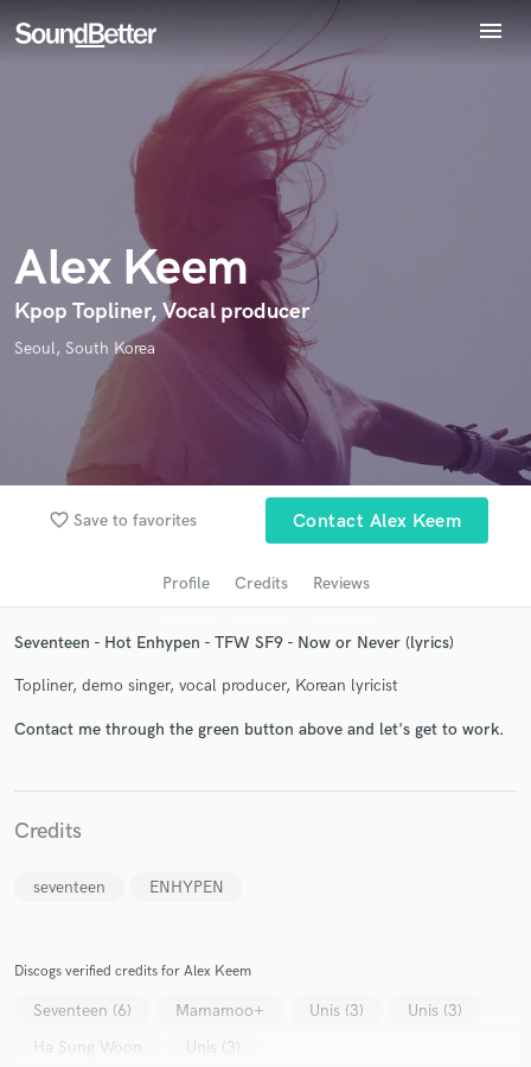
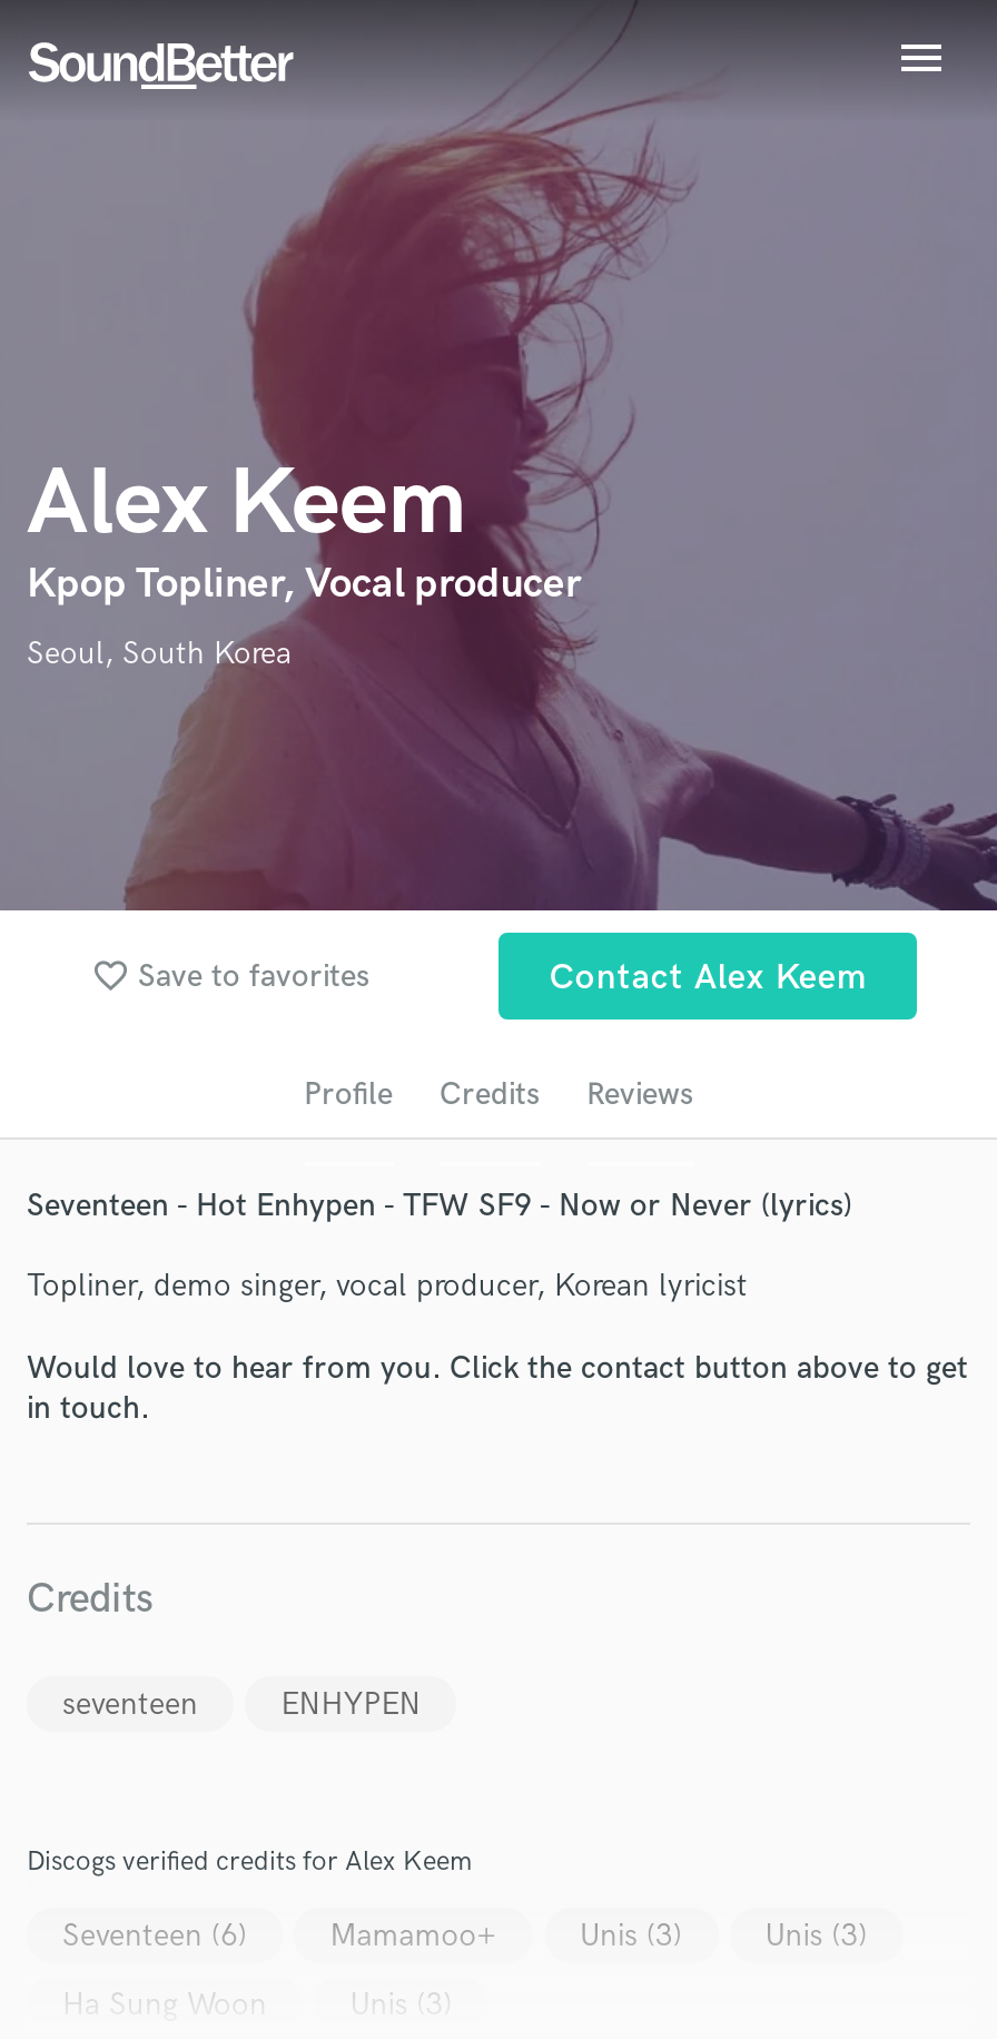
[14,719,504,739] Contact me through the green button above and let's get to work. -> [27,1348,968,1426] Would love to hear from you. Click the contact button above to get | in touch.

